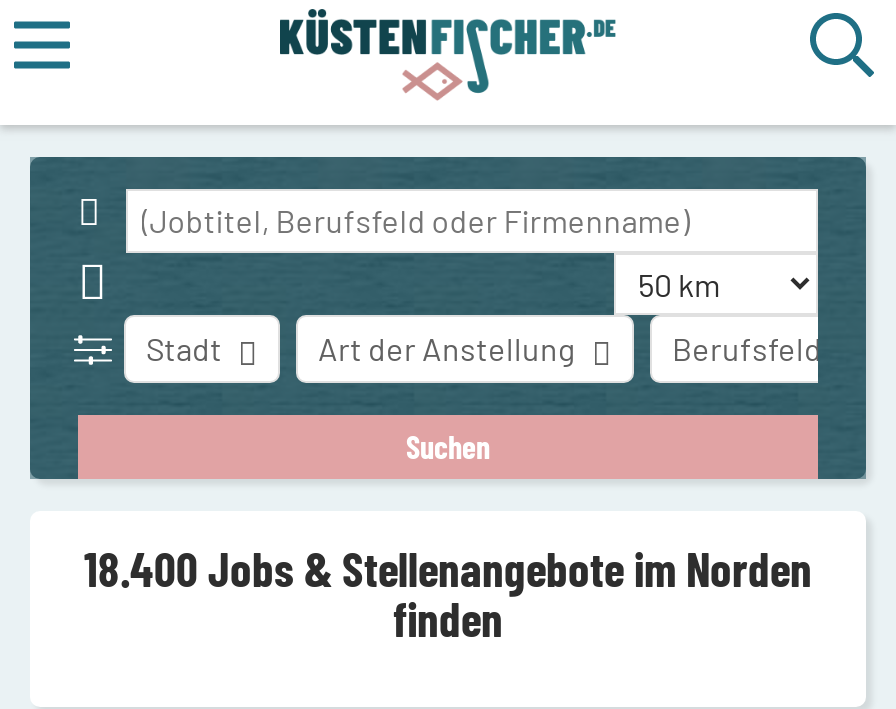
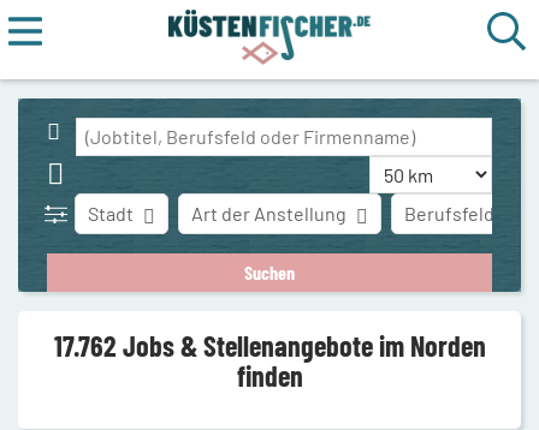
[84,538,812,596] 18.400 Jobs & Stellenangebote im Norden -> [54,327,485,362] 17.762 Jobs & Stellenangebote im Norden

